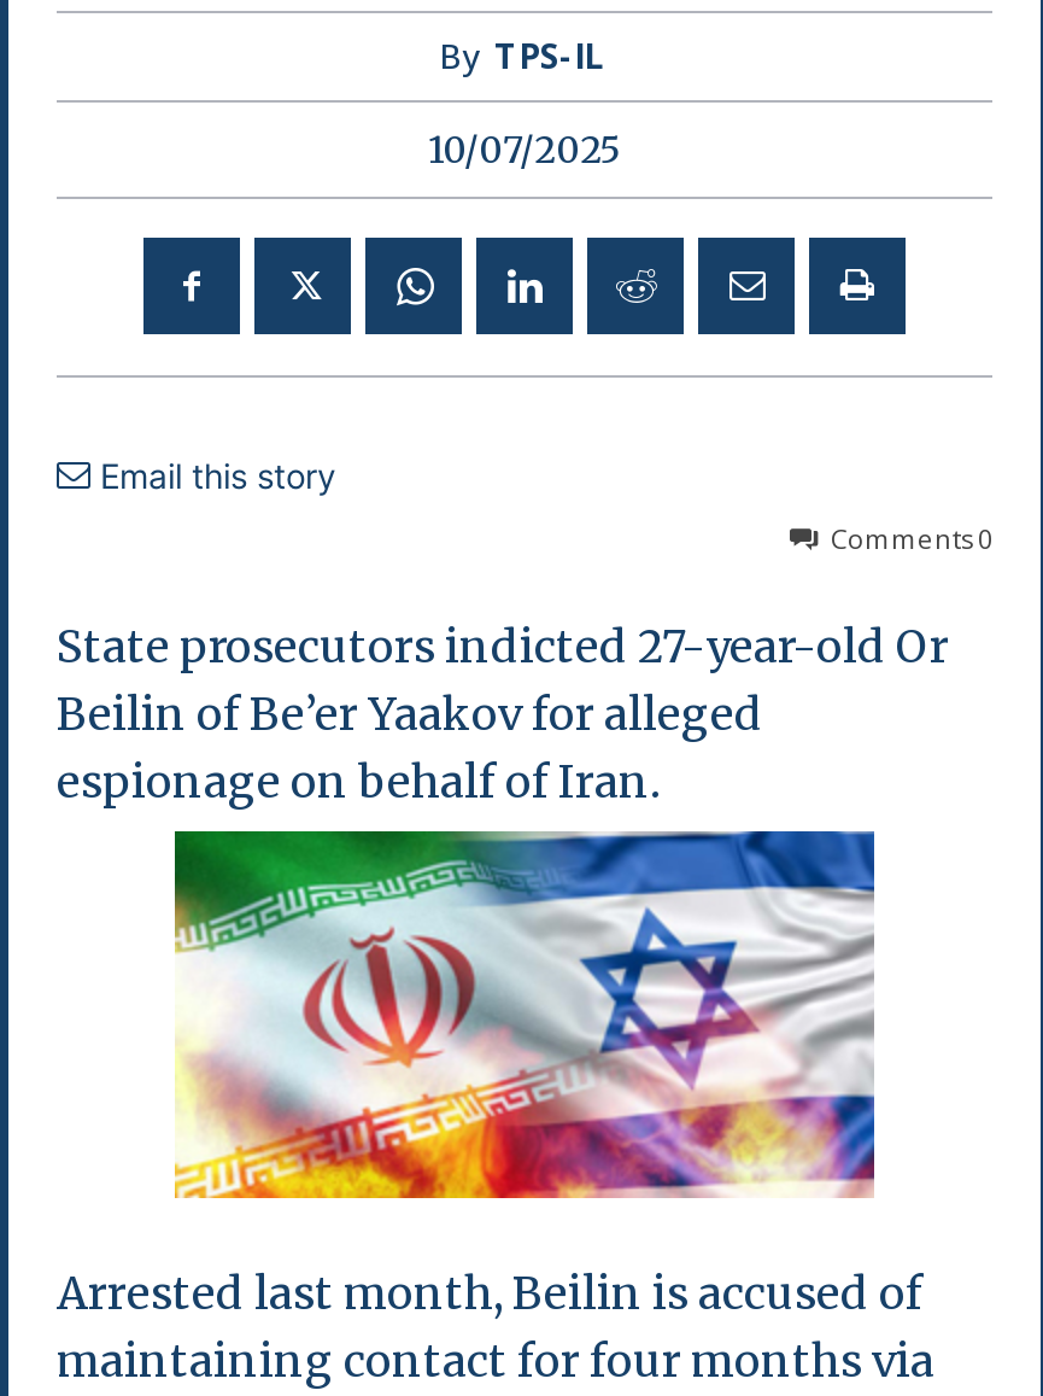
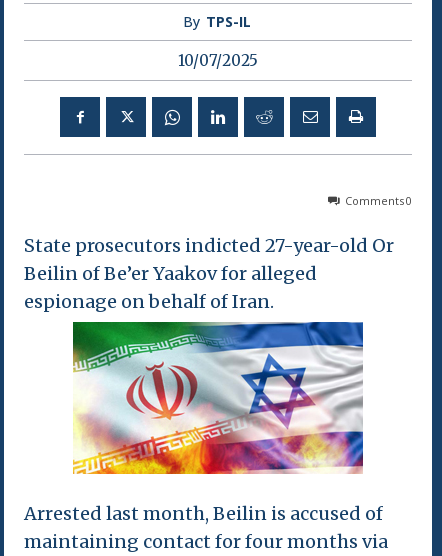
[90,455,336,496] Email this story -> none

